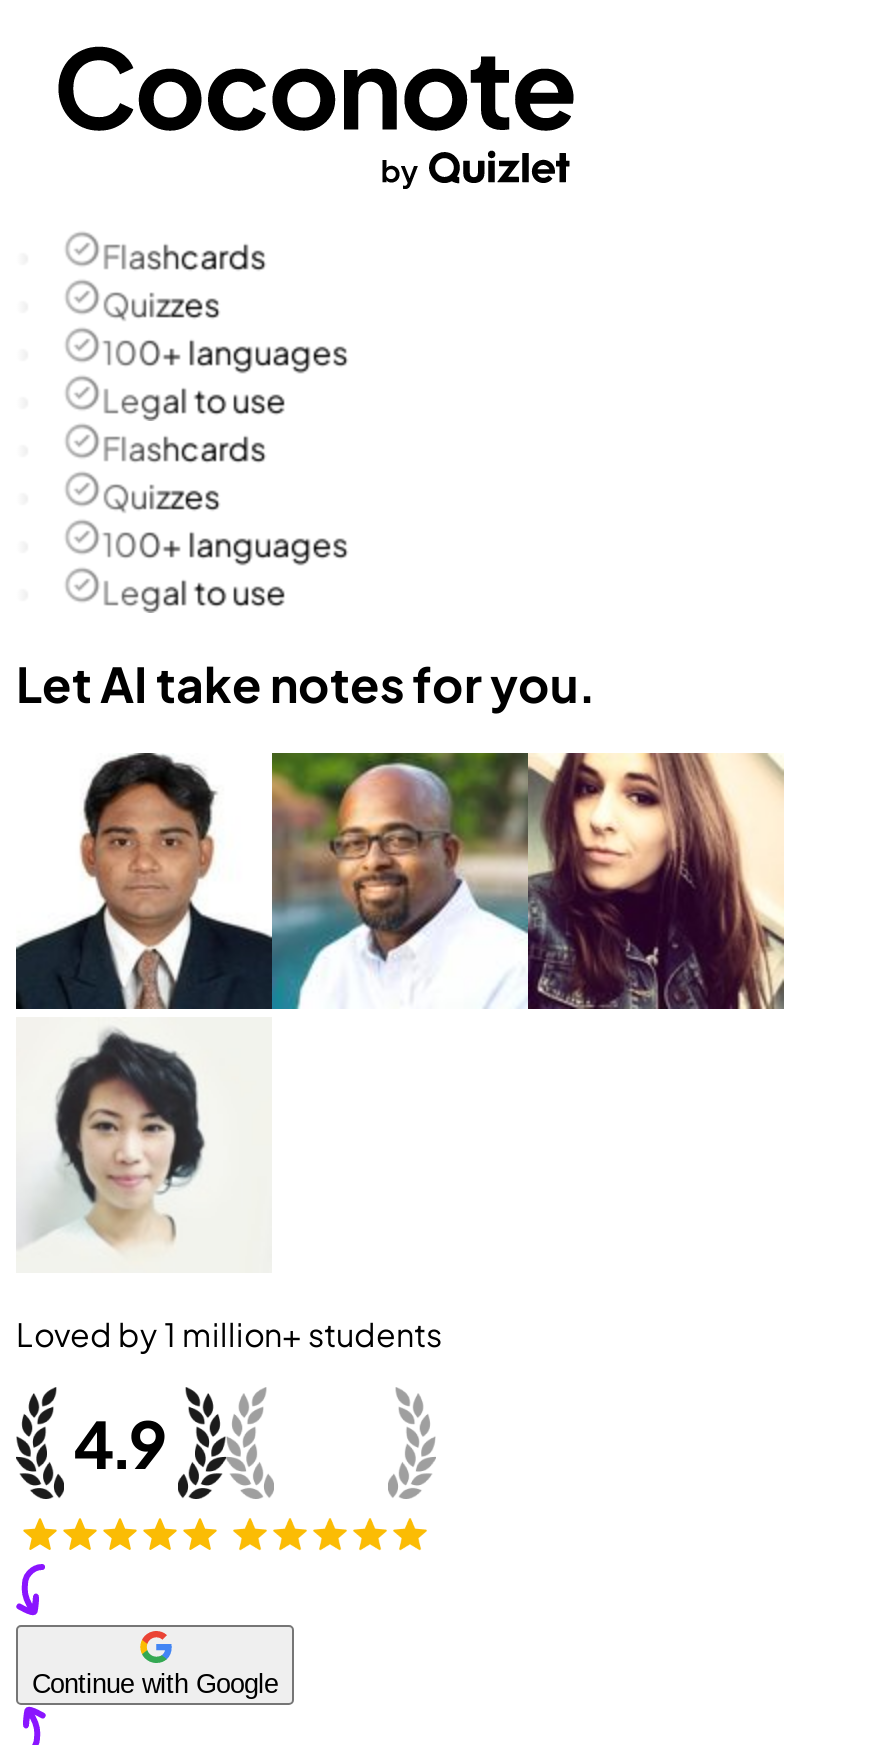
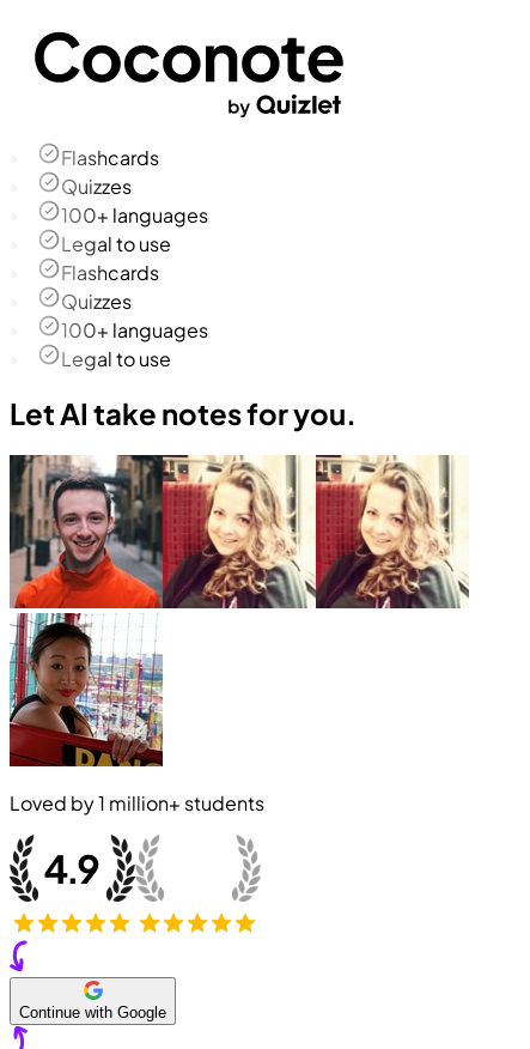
[16,751,786,1273] [image] -> [8,454,469,768] [image]

